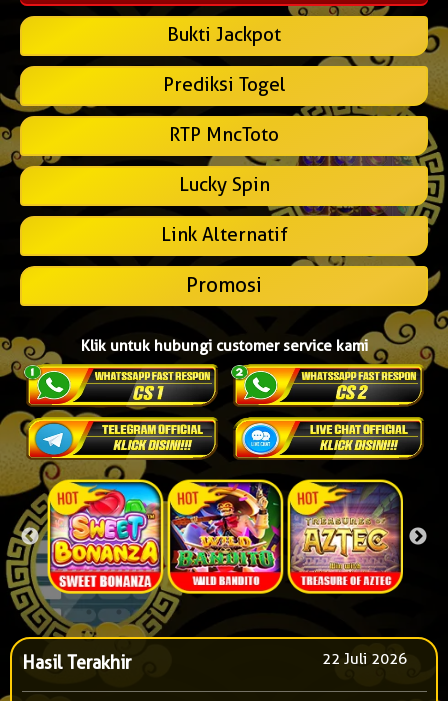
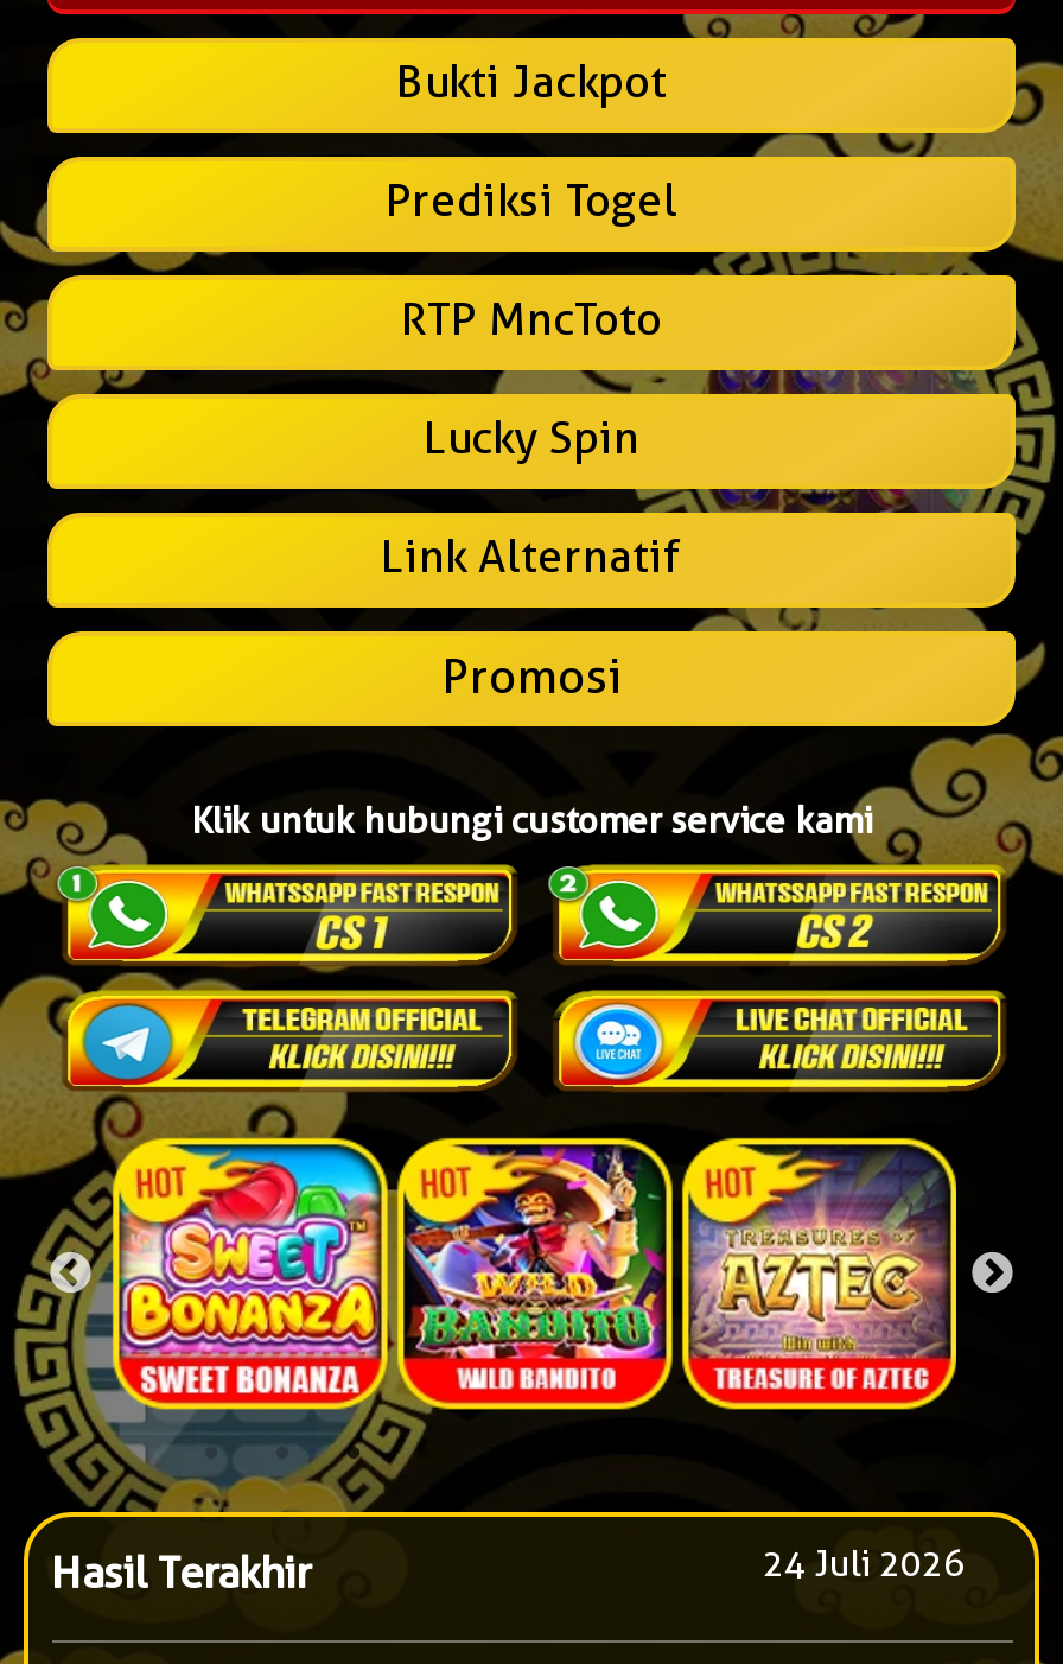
[321,650,406,668] 22 Juli 2026 -> [763,1543,965,1585] 24 Juli 2026

